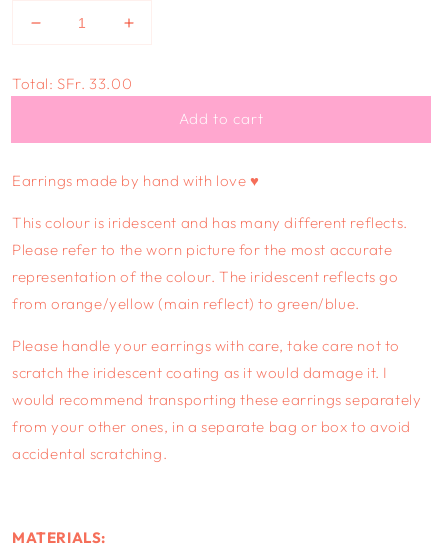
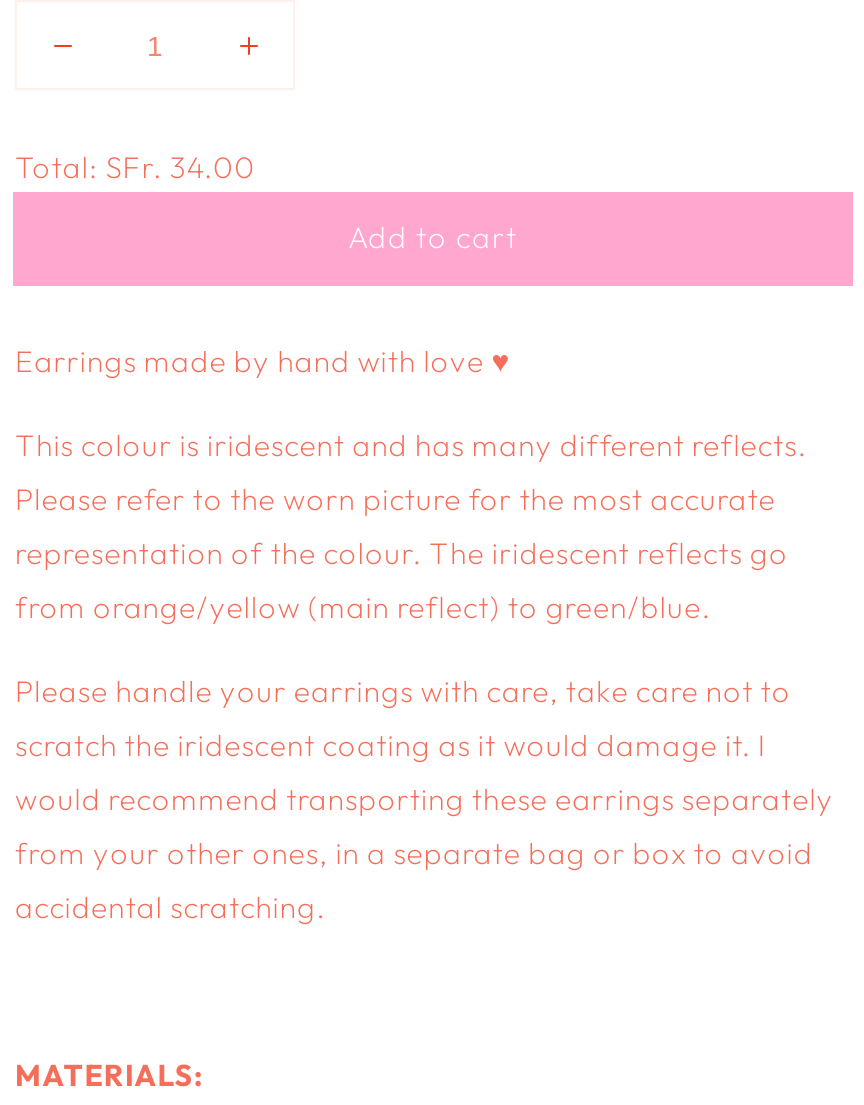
[12,74,132,93] Total: SFr. 33.00 -> [15,149,255,187] Total: SFr. 34.00

